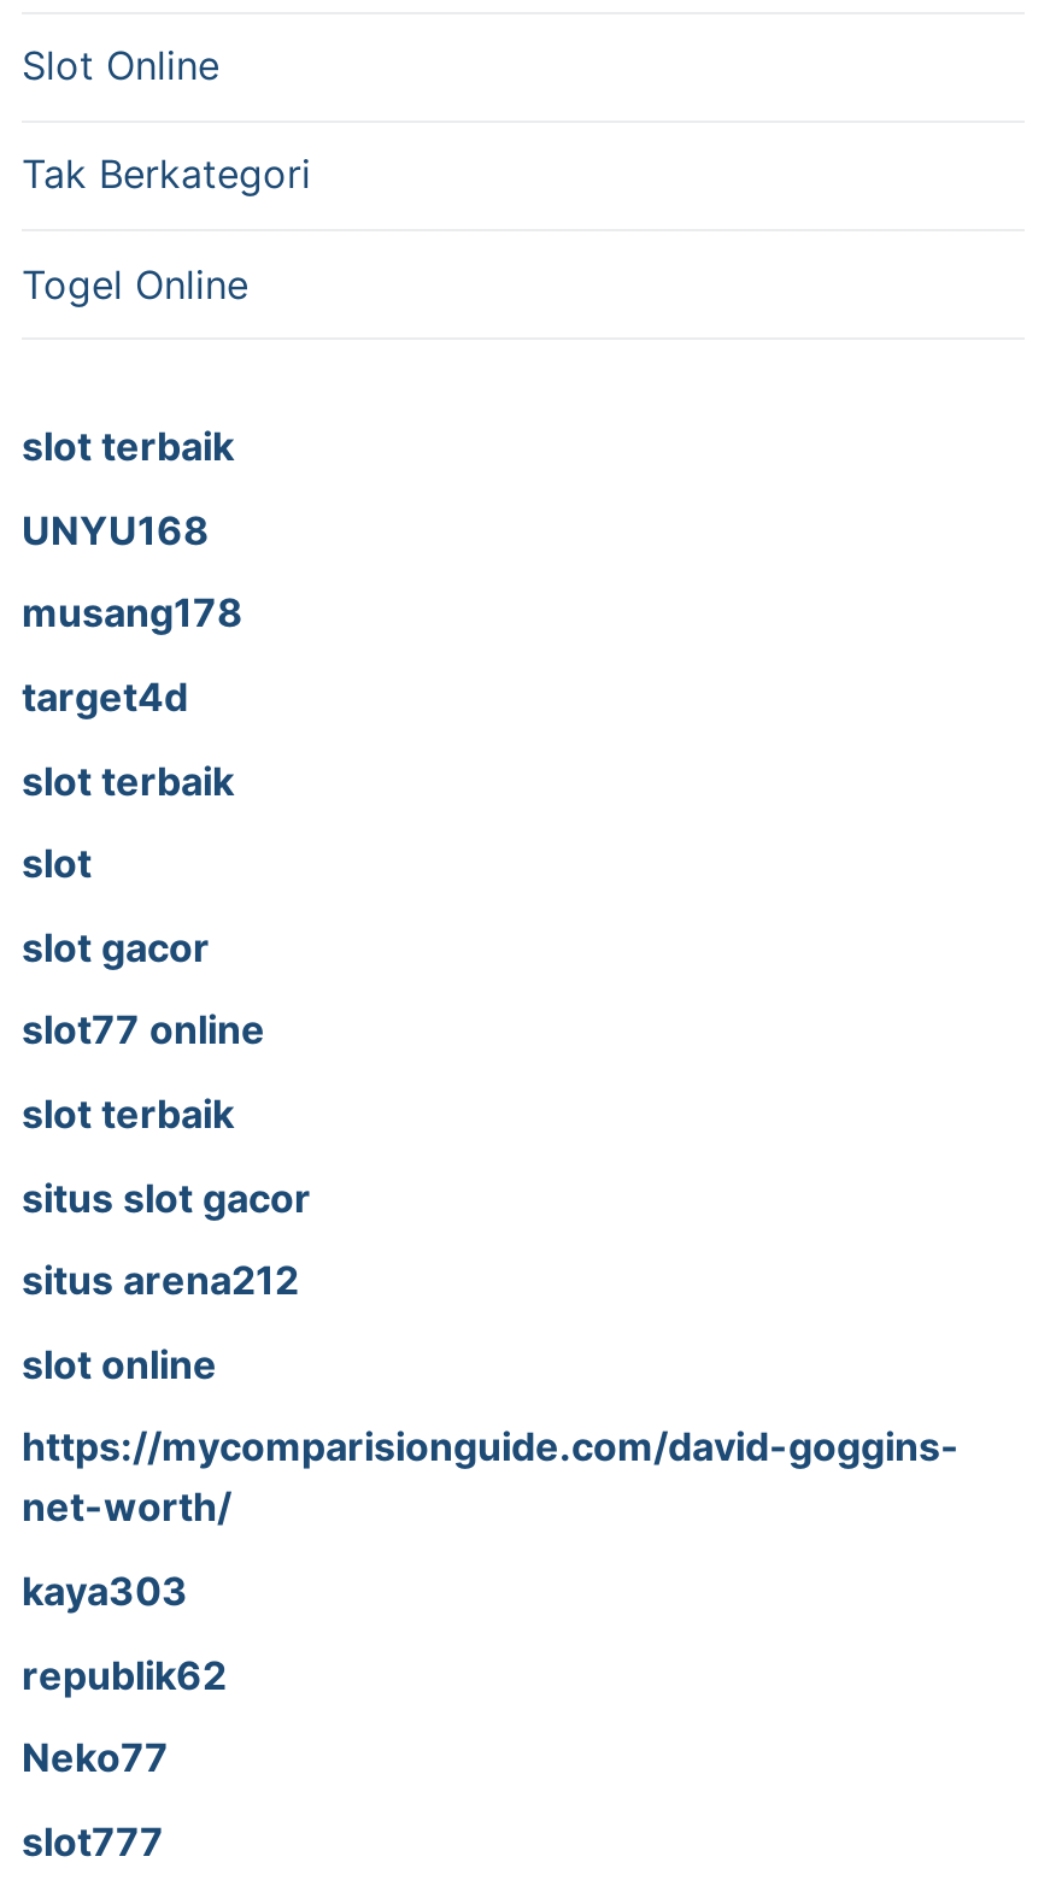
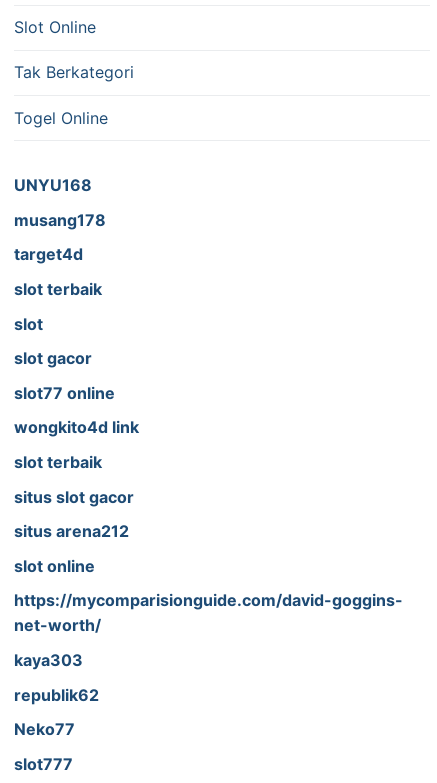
[22,422,234,470] slot terbaik -> none
moved [22,506,265,1054] -> [14,175,115,403]: UNYU168 | musang178 | target4d | slot terbaik | slot | slot gacor | slot77 online
none -> [14,417,139,437] wongkito4d link

